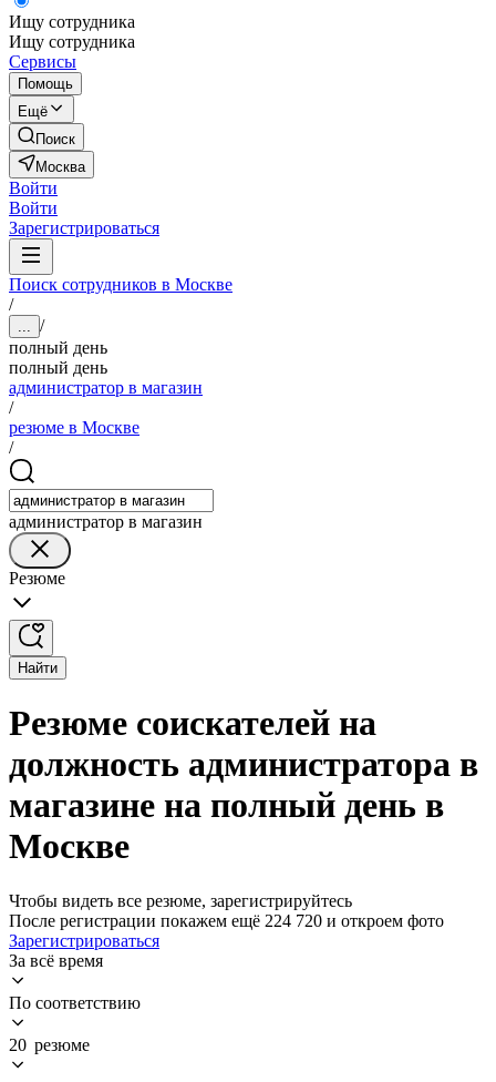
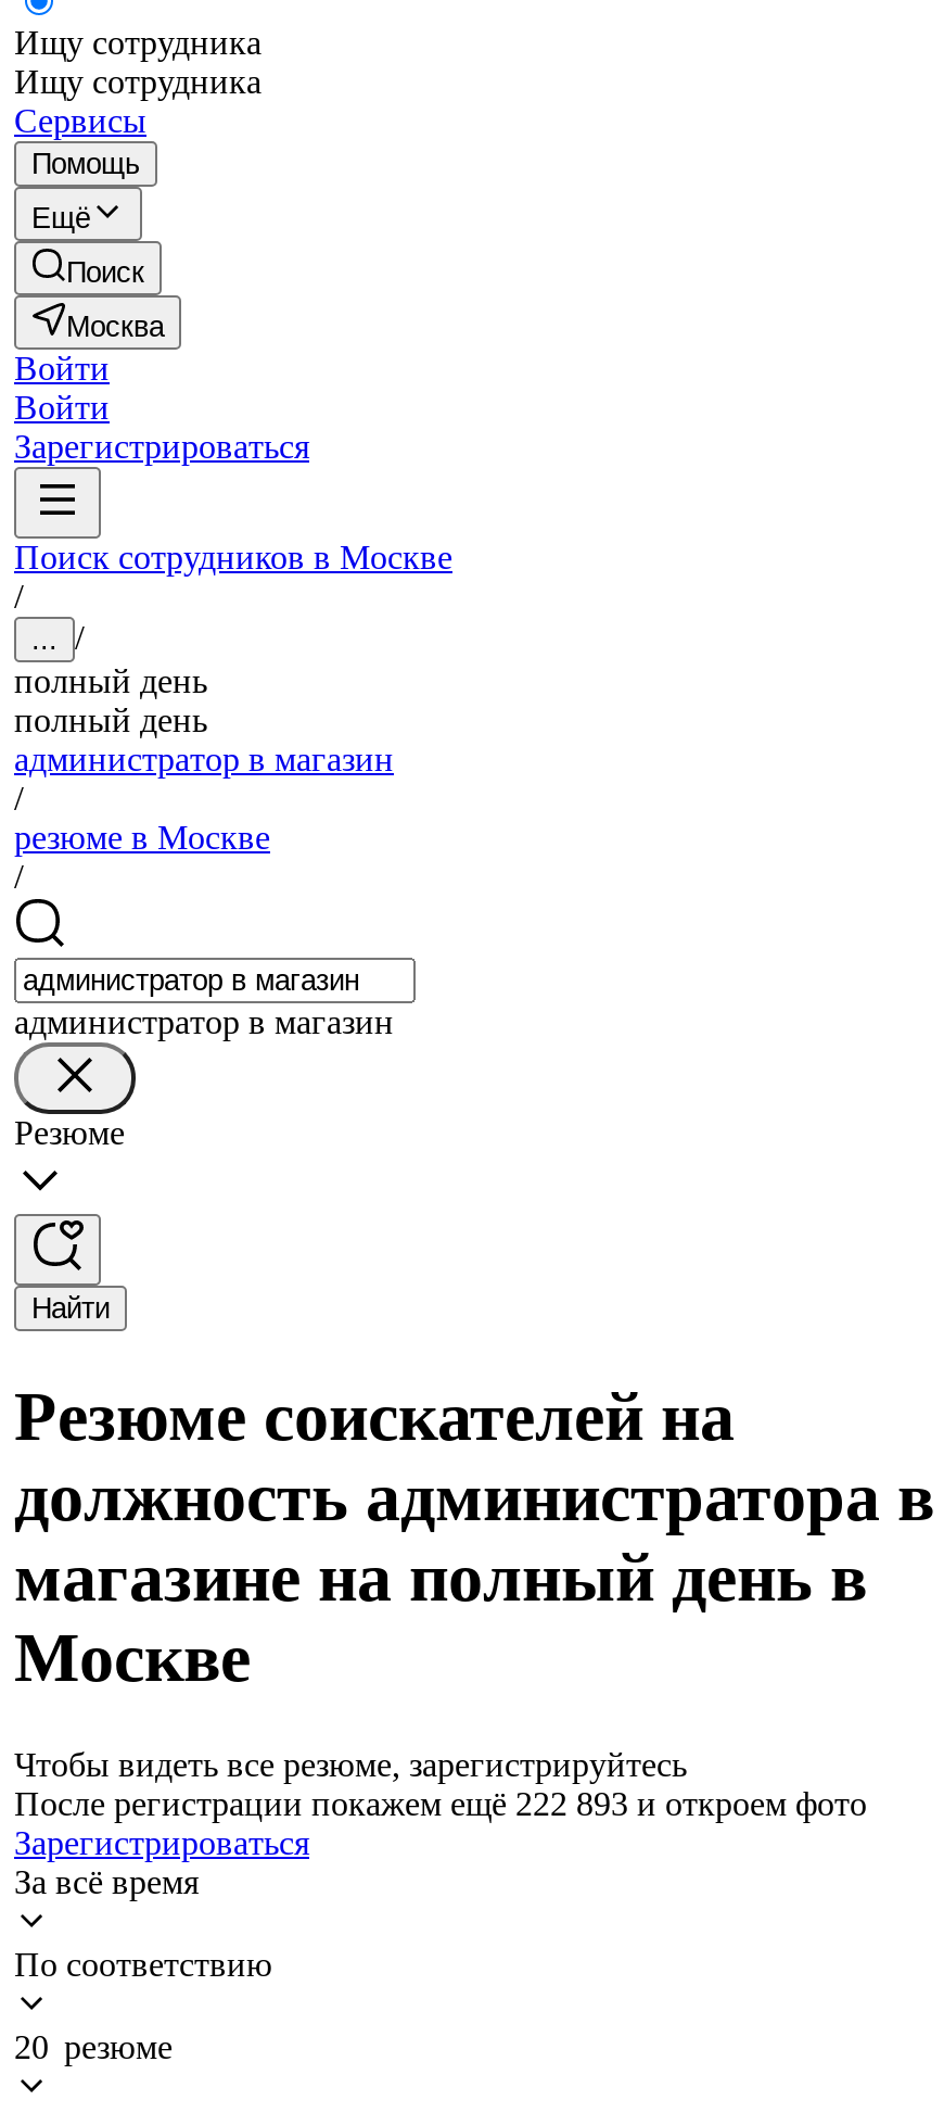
[9,911,444,930] После регистрации покажем ещё 224 720 и откроем фото -> [14,1785,867,1822] После регистрации покажем ещё 222 893 и откроем фото

